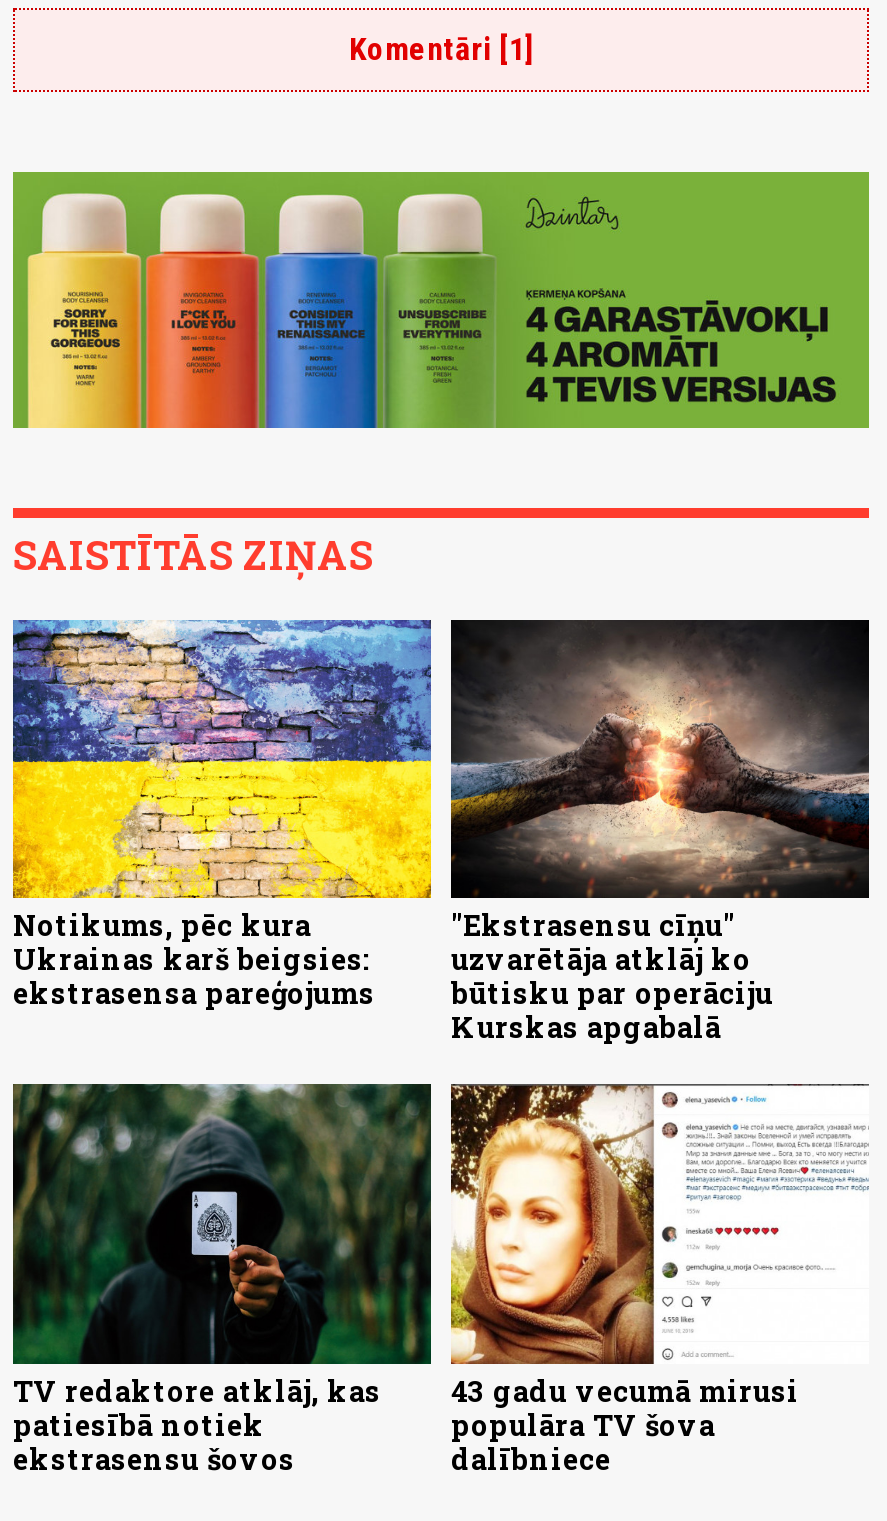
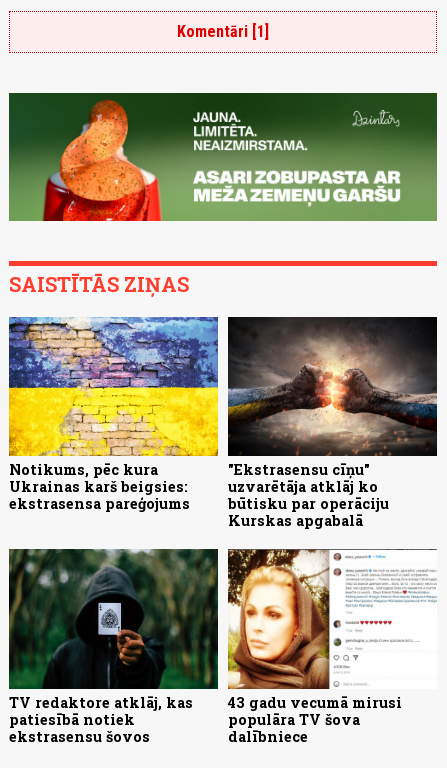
[13,170,869,430] [image] -> [9,92,437,222] [image]

